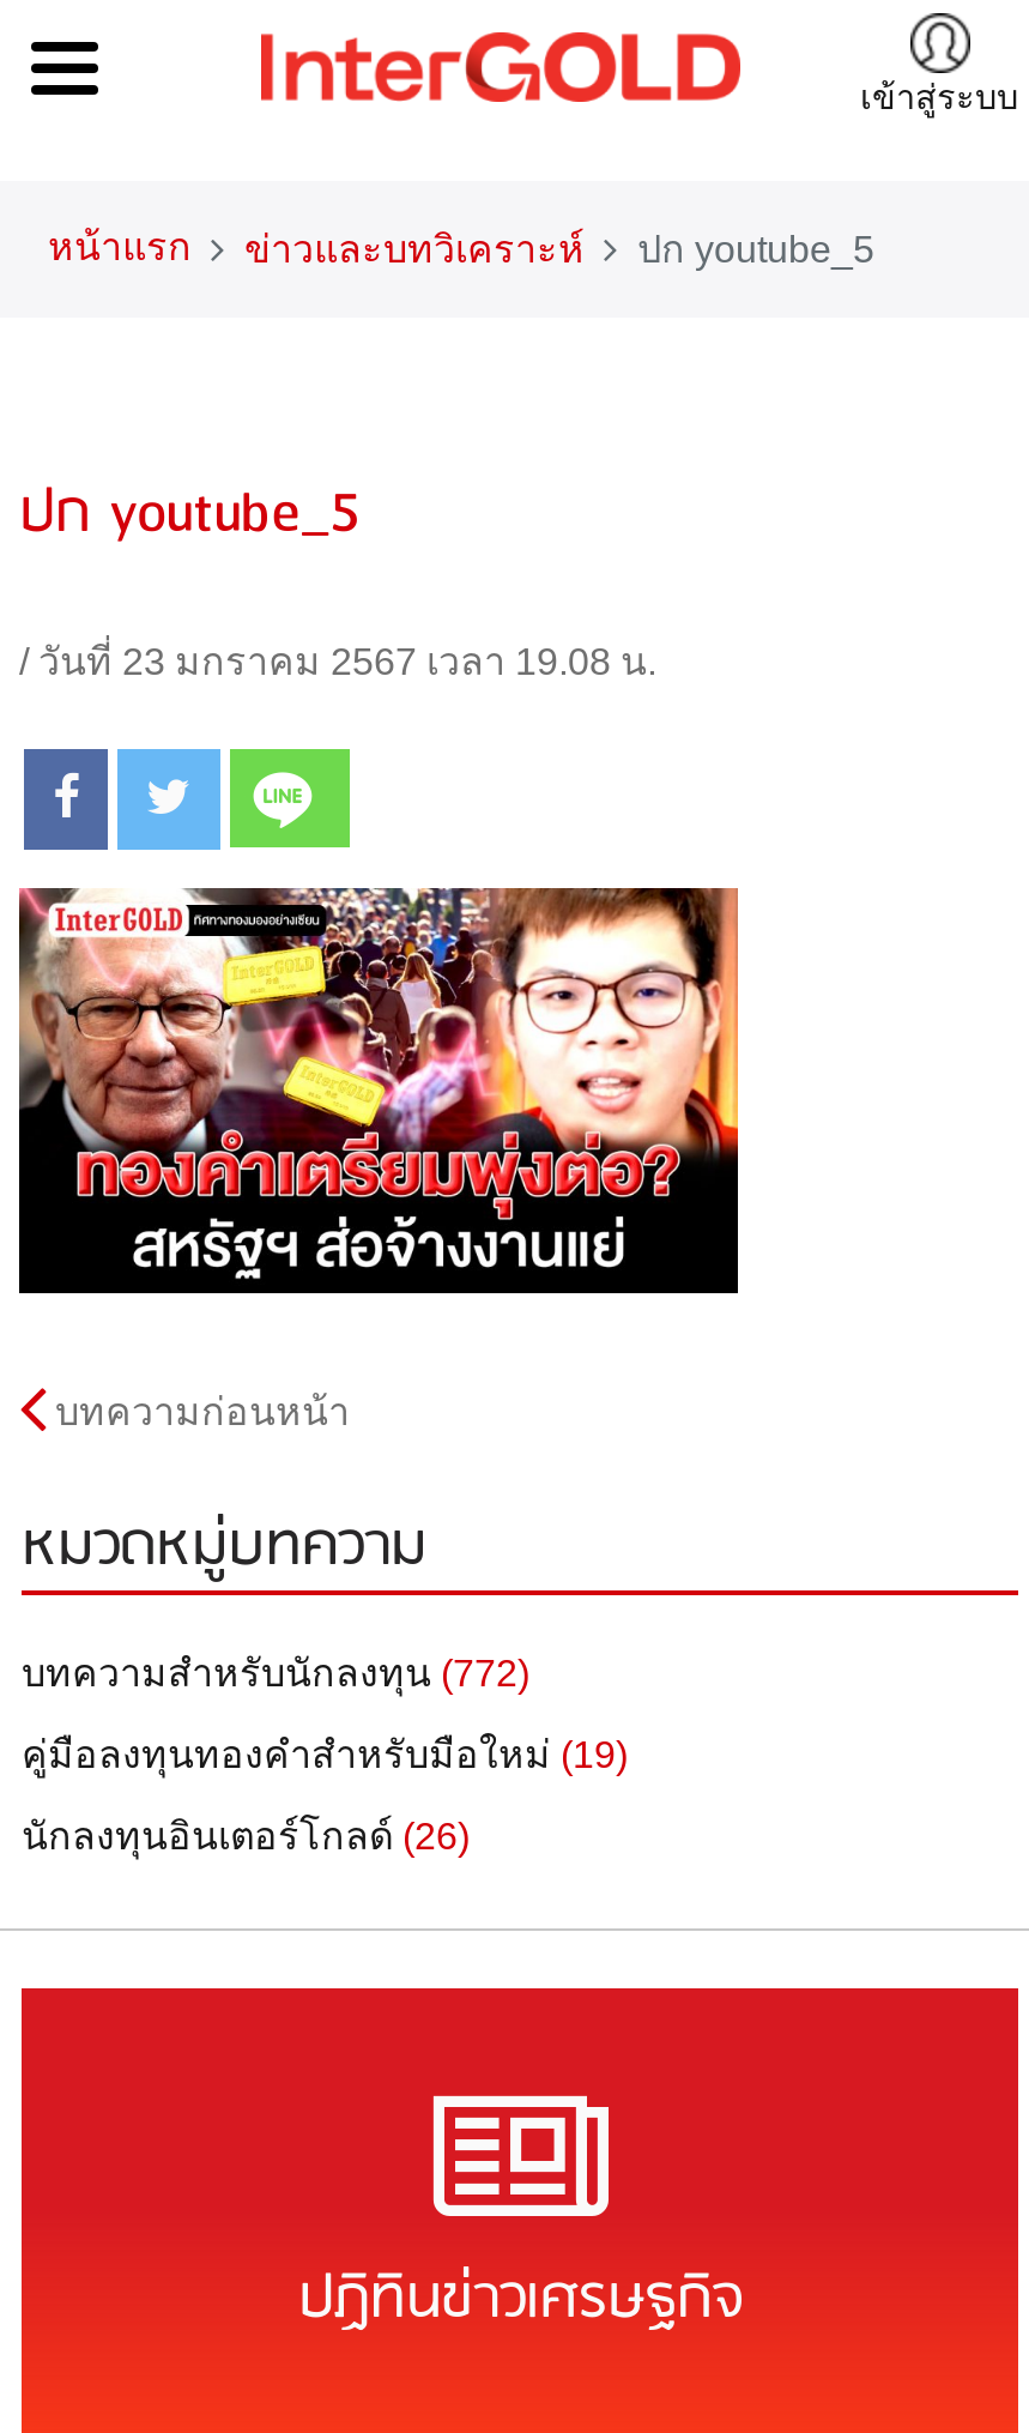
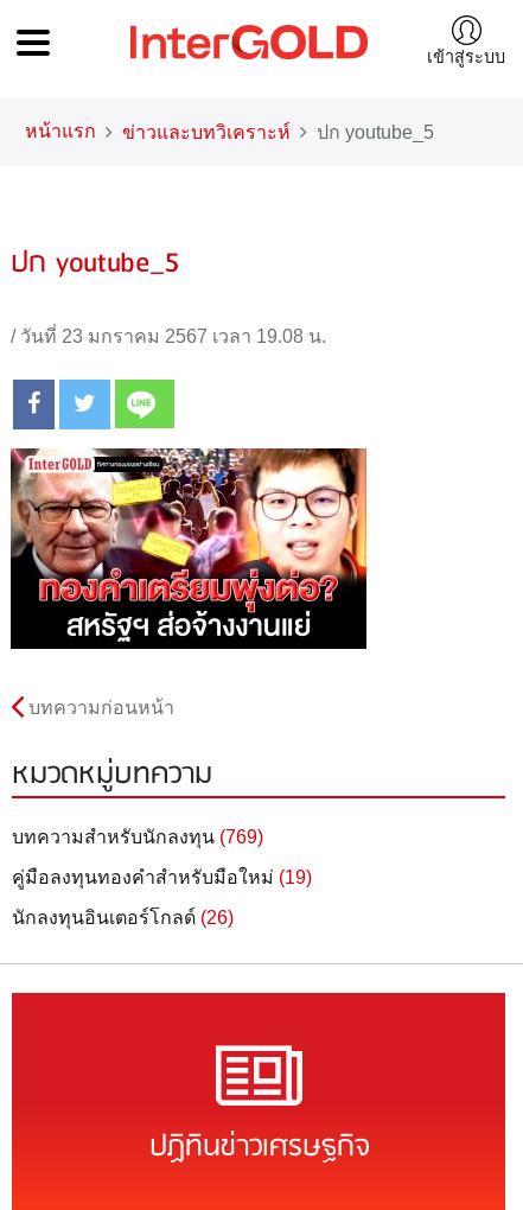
[22,1652,529,1693] บทความสำหรับนักลงทุน (772) -> [12,827,263,847] บทความสำหรับนักลงทุน (769)

